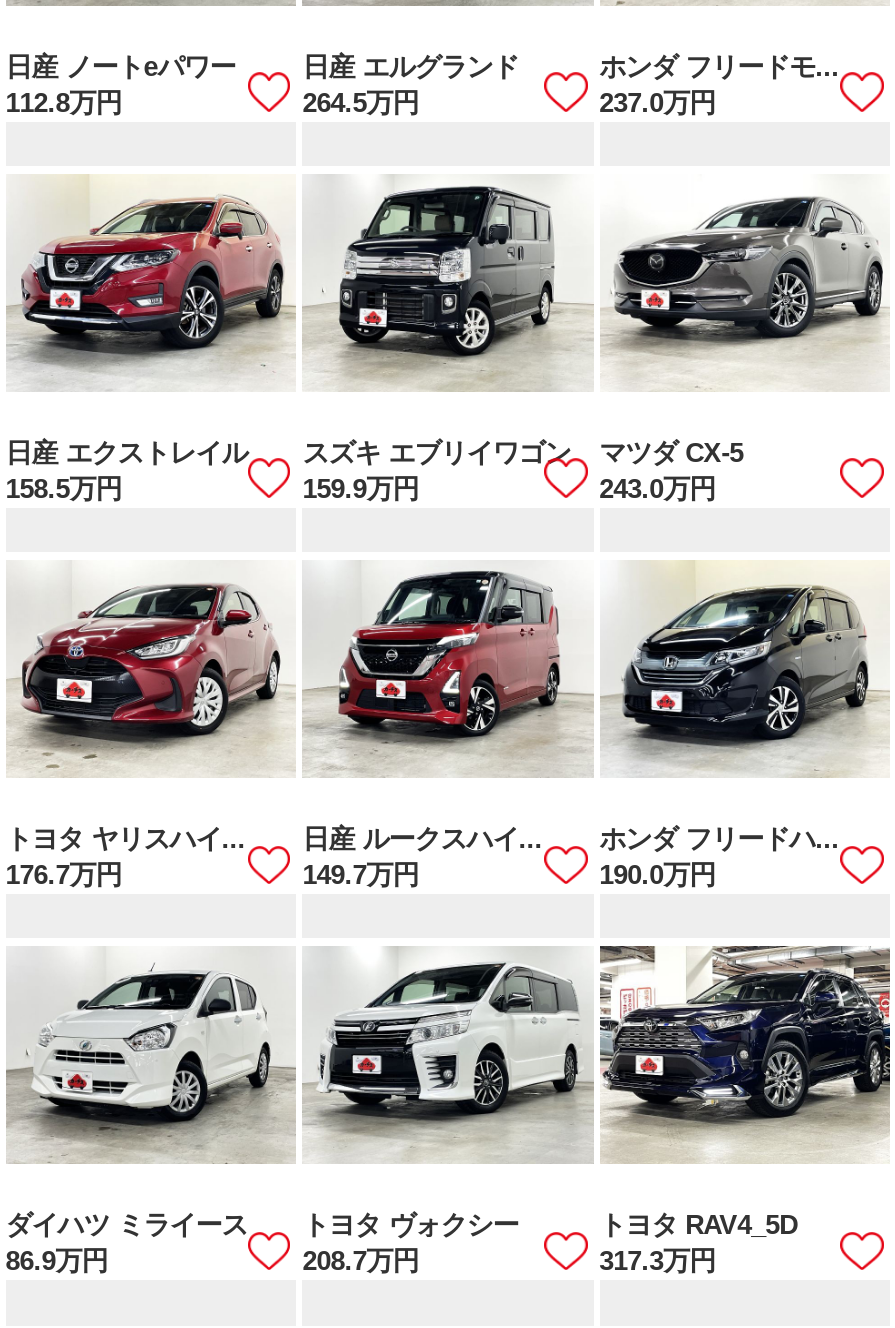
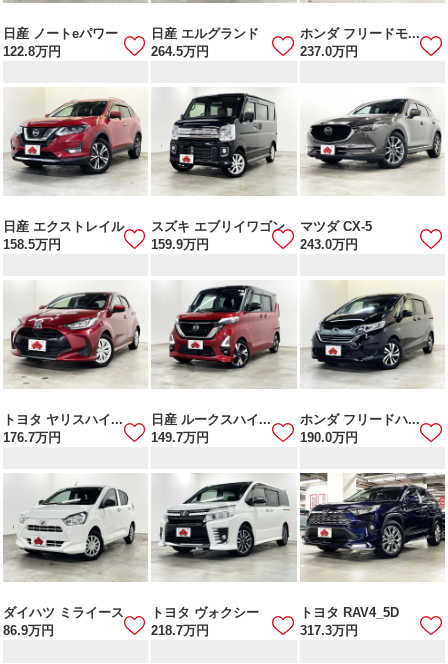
[6,87,122,117] 112.8万円 -> [3,44,61,59] 122.8万円
[302,1247,418,1277] 208.7万円 -> [151,623,209,638] 218.7万円

